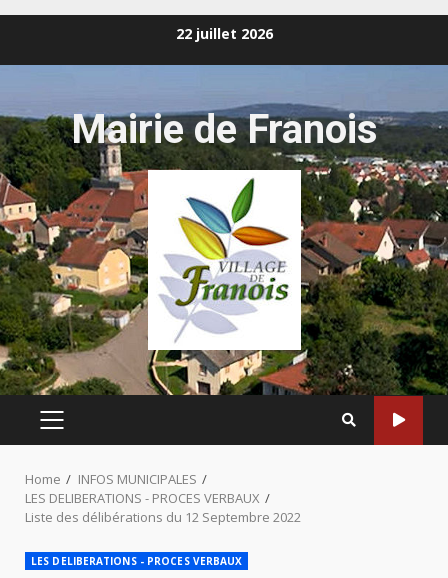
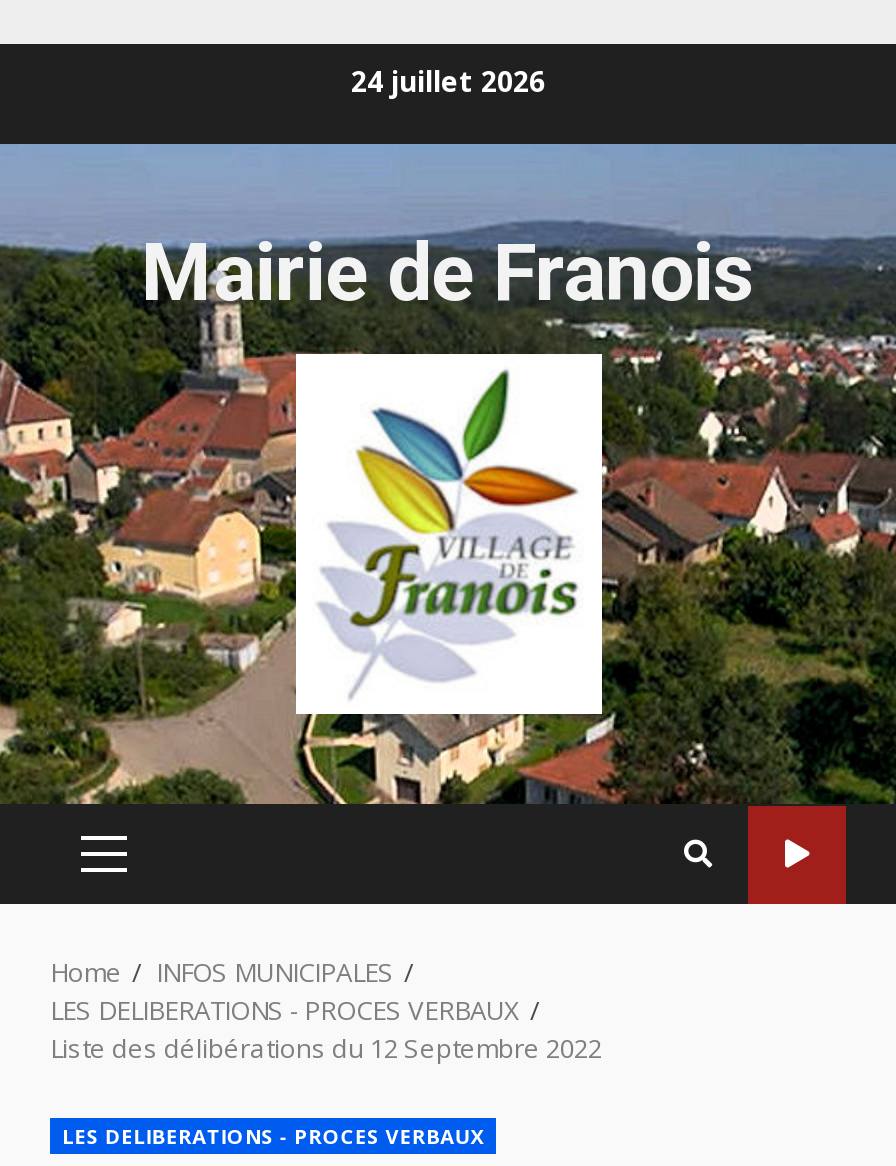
[175,23,272,42] 22 juillet 2026 -> [351,61,545,99] 24 juillet 2026

